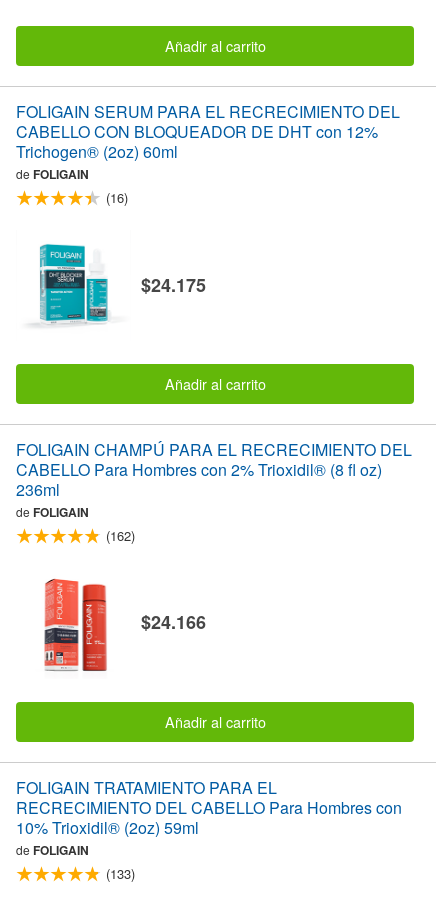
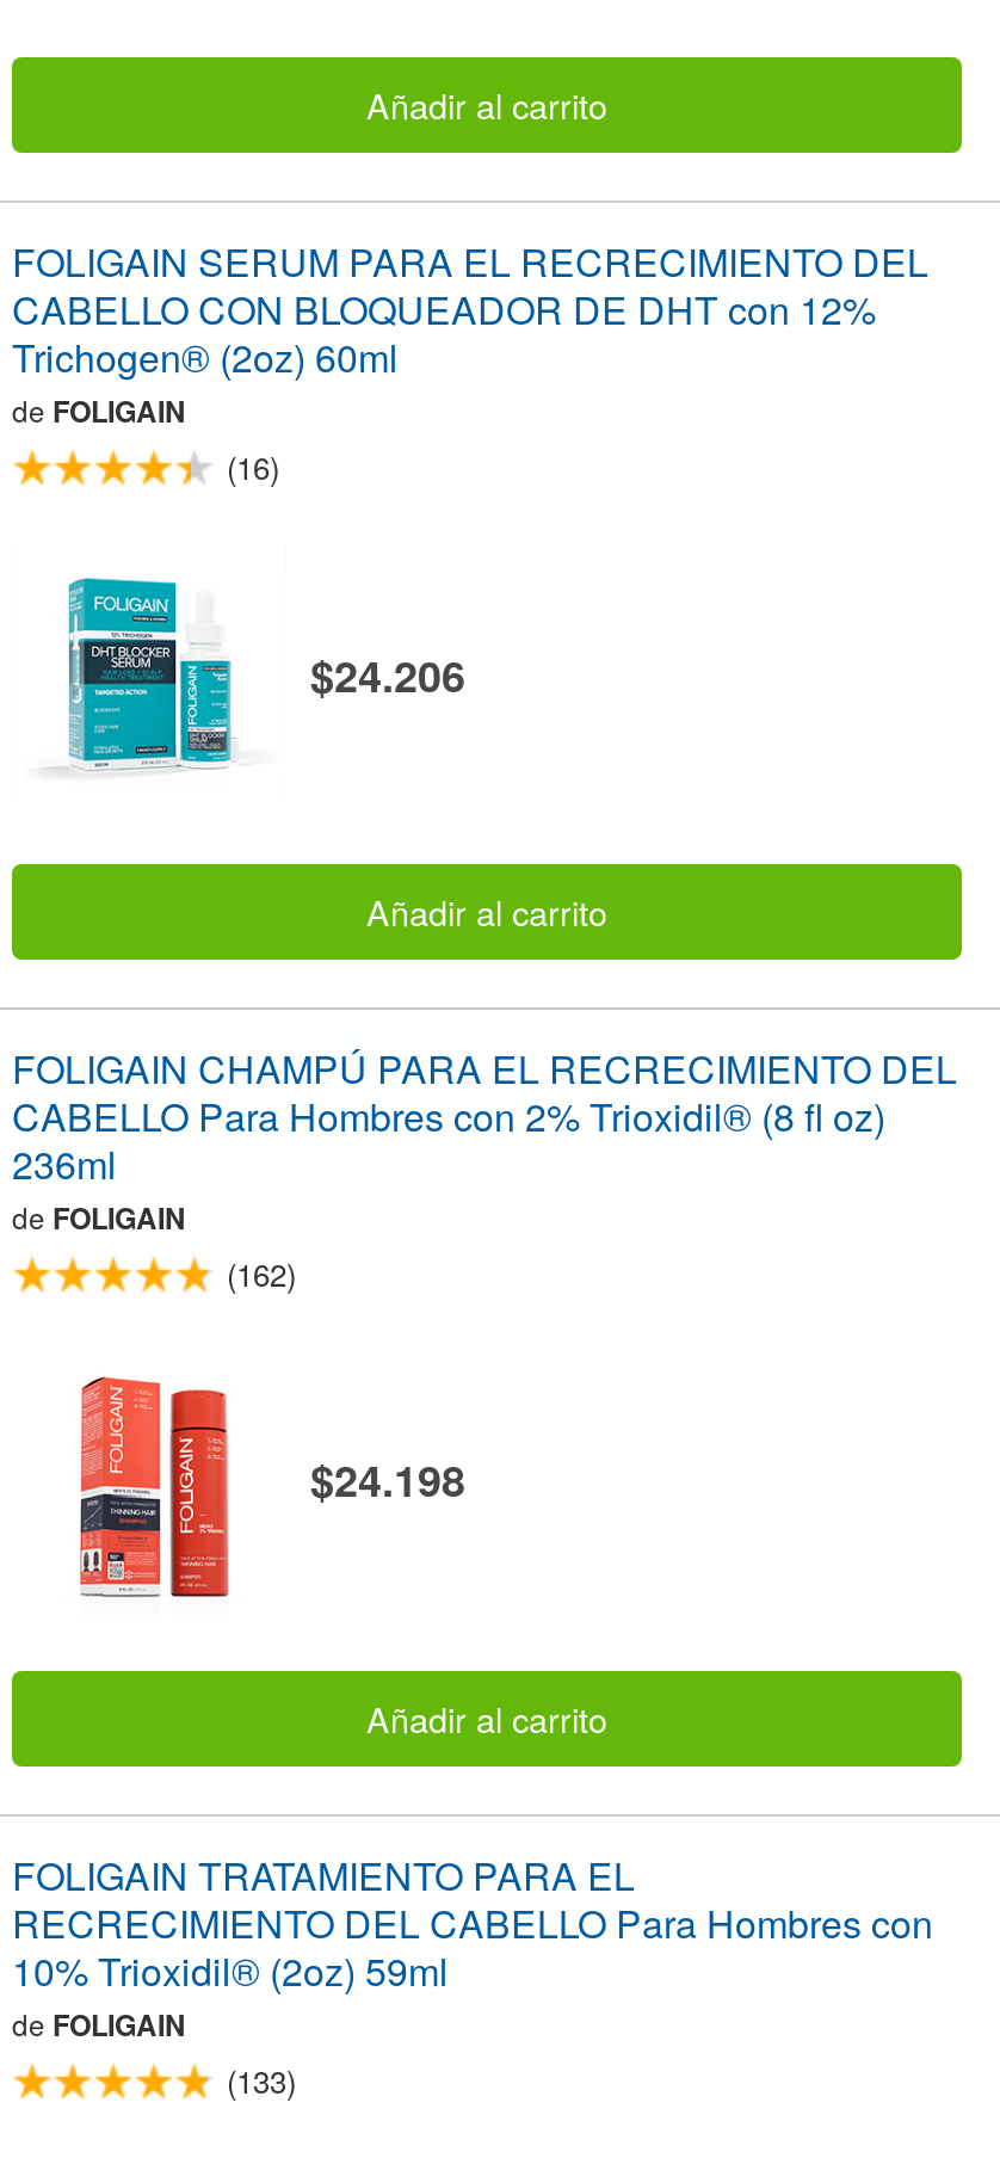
[141,271,206,297] $24.175 -> [310,643,465,705] $24.206
[141,609,206,635] $24.166 -> [310,1450,465,1512] $24.198

